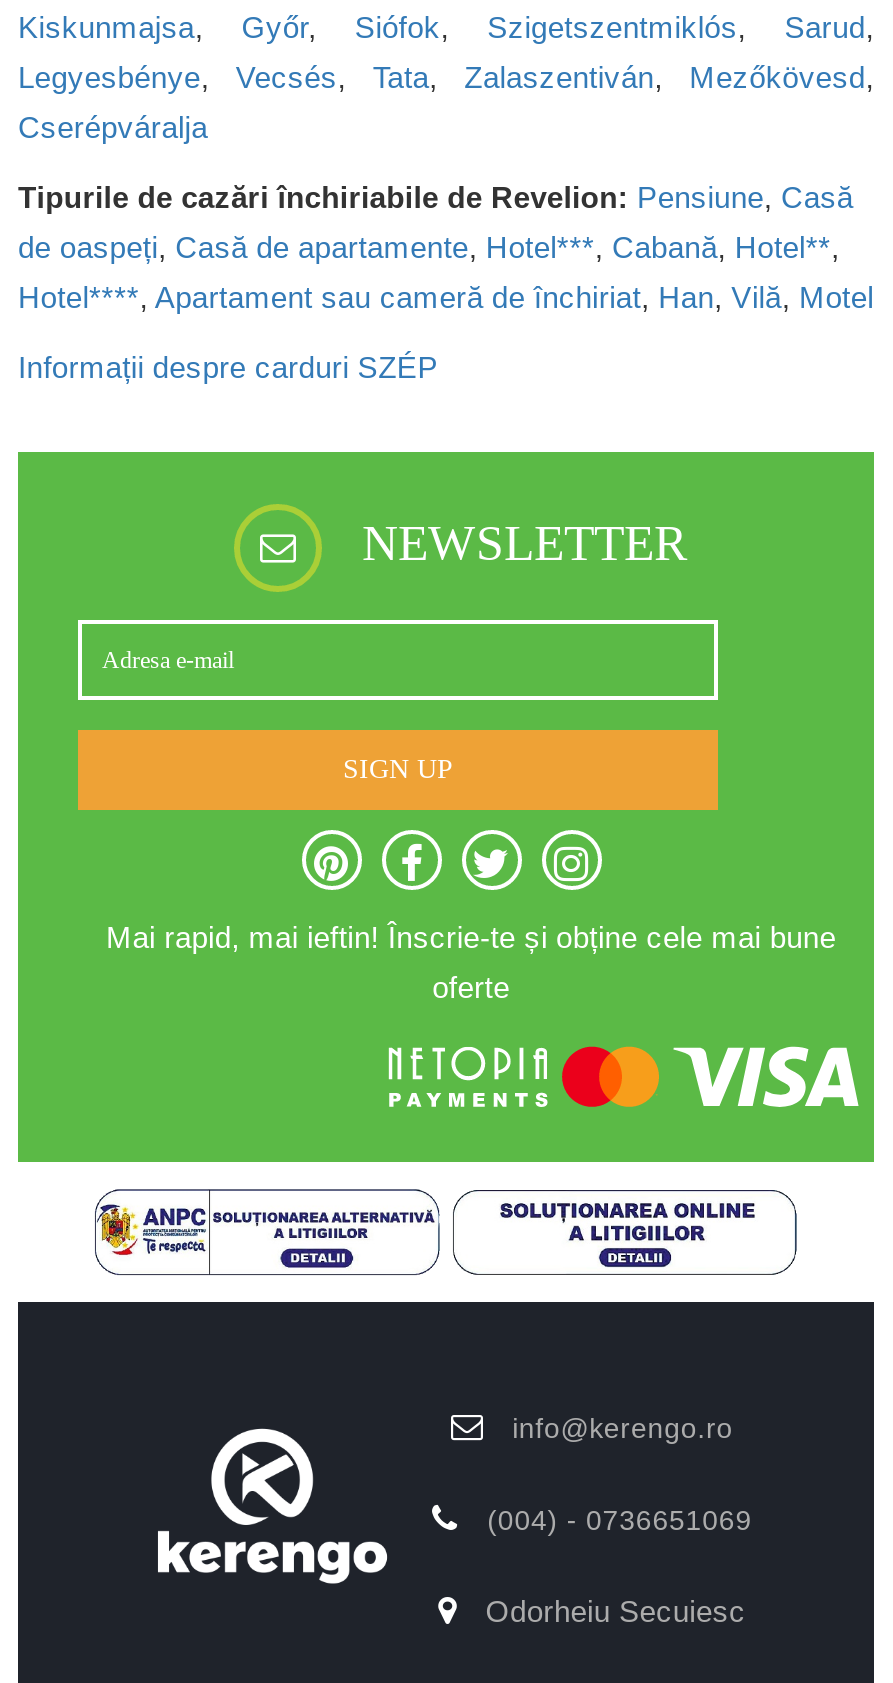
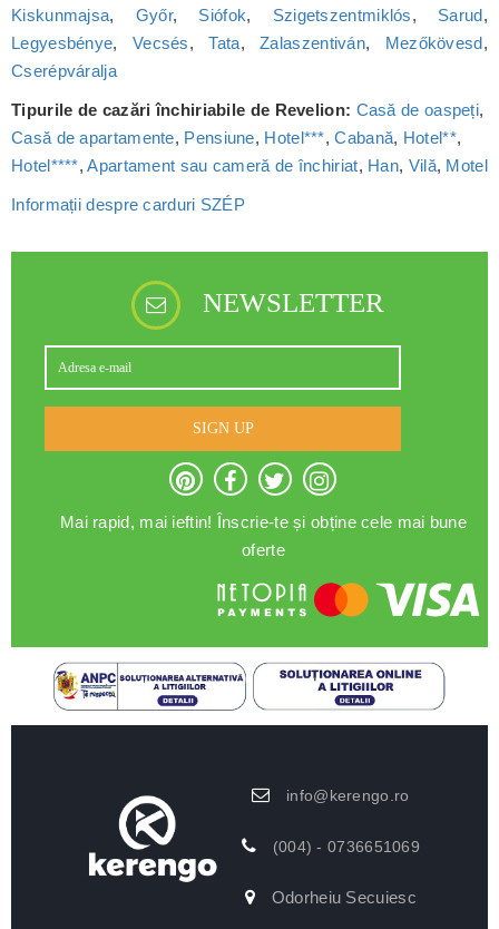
[18,180,853,214] Tipurile de cazări închiriabile de Revelion: Pensiune, Casă -> [11,100,484,119] Tipurile de cazări închiriabile de Revelion: Casă de oaspeți,
[18,230,840,264] de oaspeți, Casă de apartamente, Hotel***, Cabană, Hotel**, -> [11,128,461,147] Casă de apartamente, Pensiune, Hotel***, Cabană, Hotel**,

